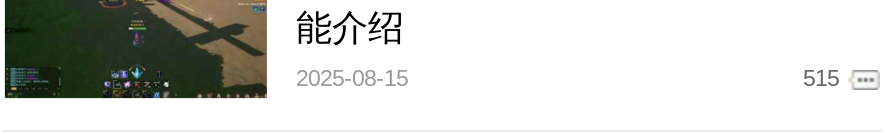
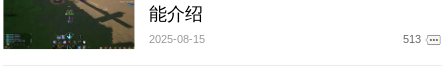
[803,66,839,90] 515 -> [402,33,420,45] 513

